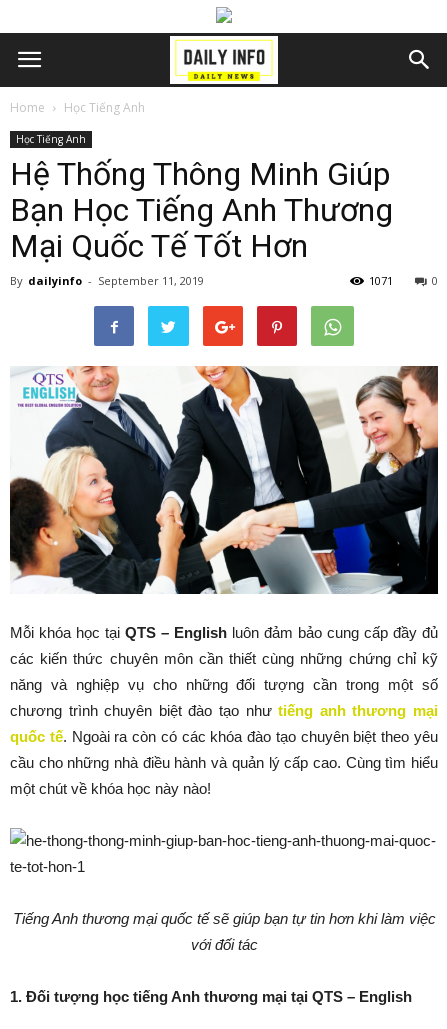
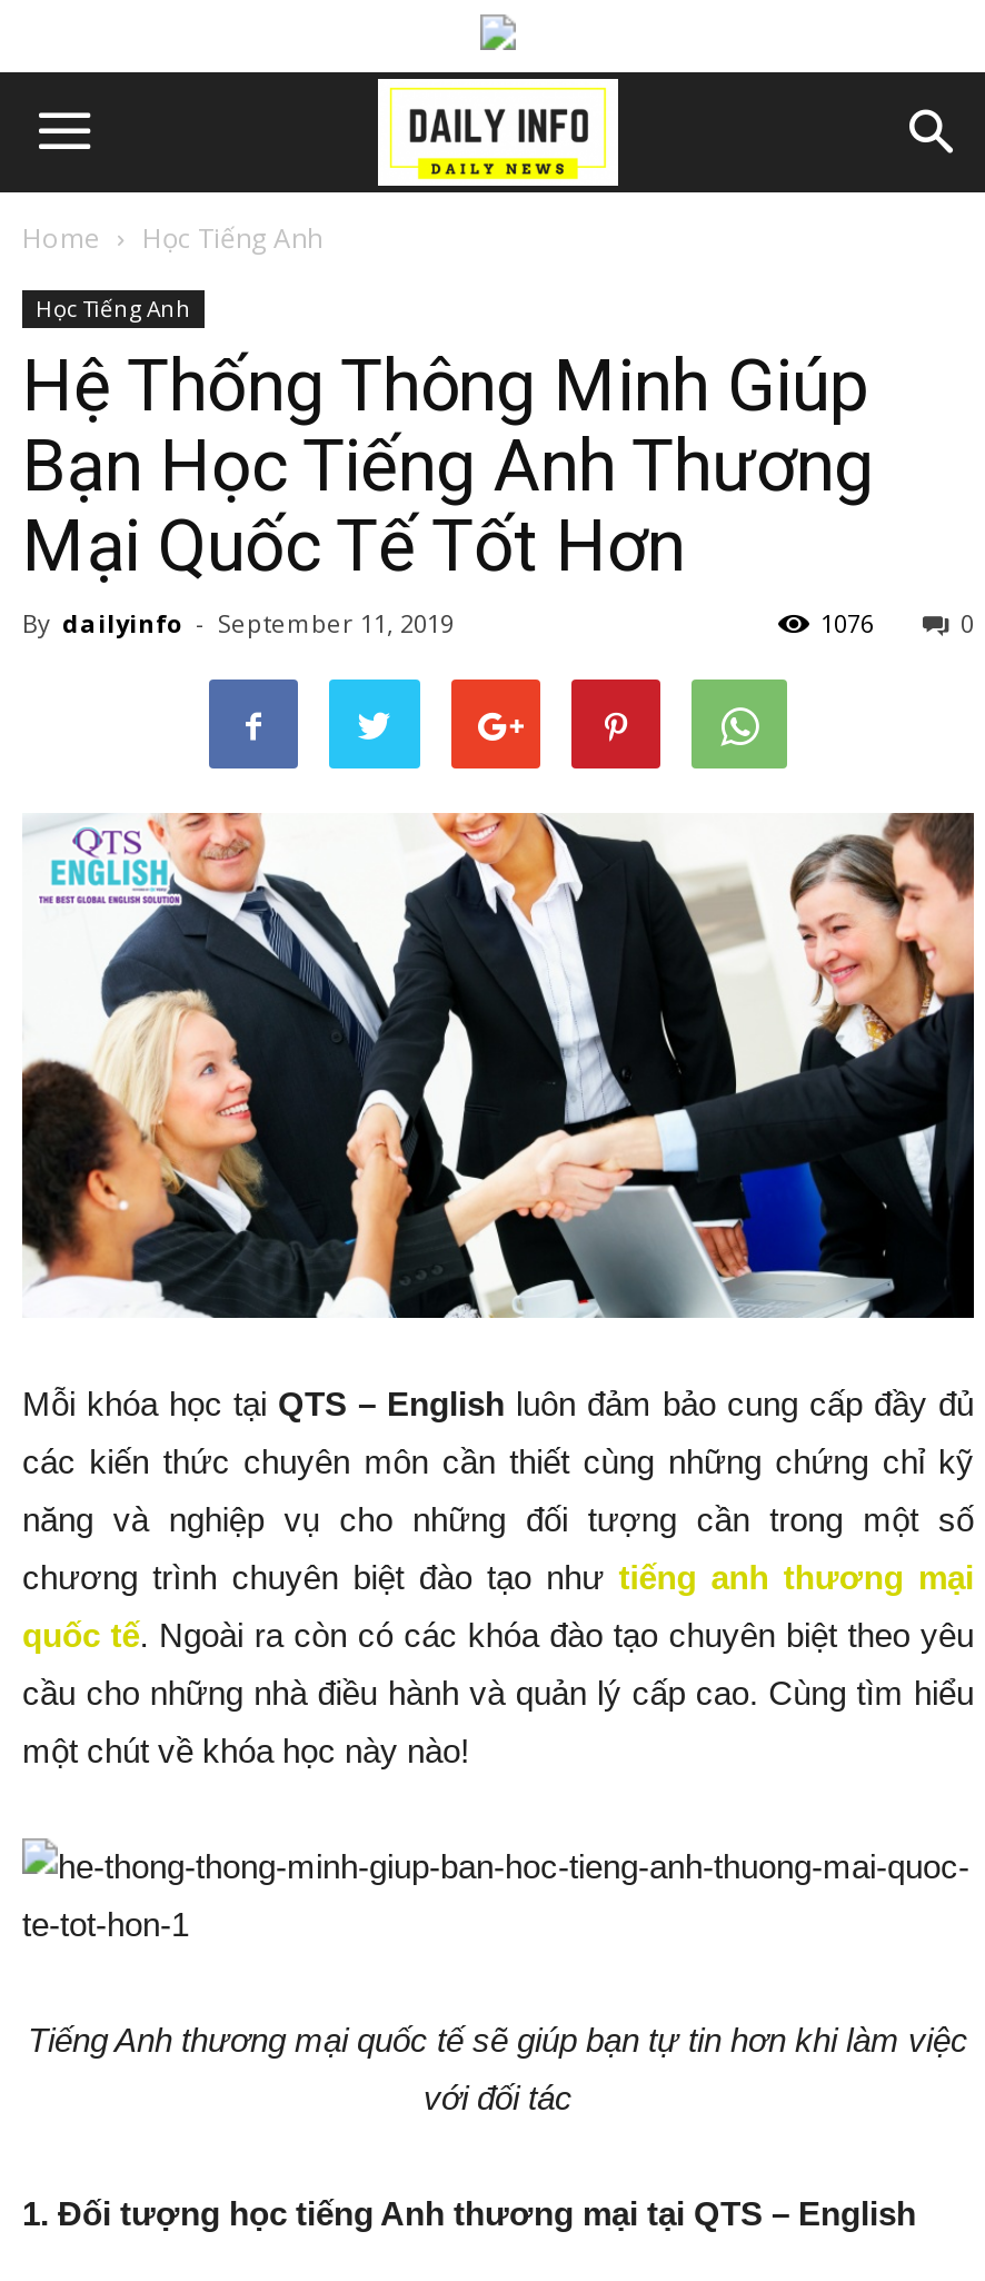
[369,273,393,288] 1071 -> [820,606,874,639] 1076

